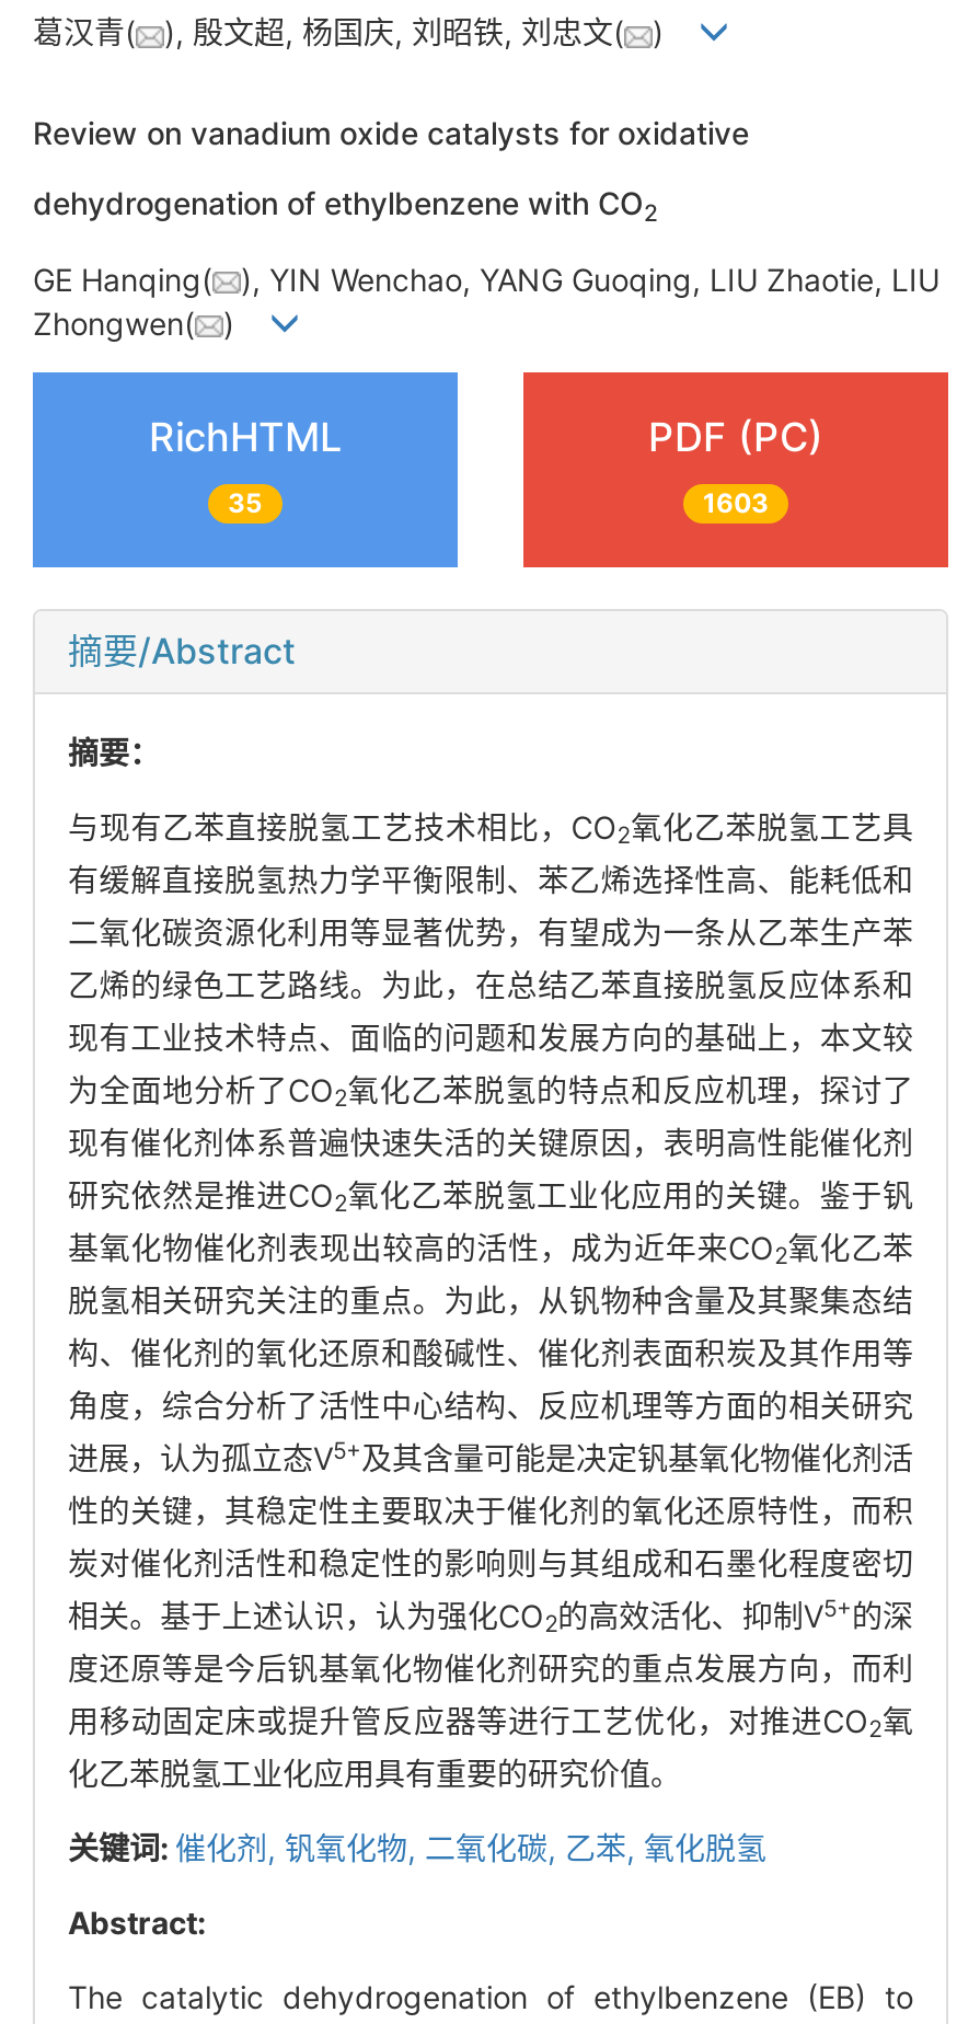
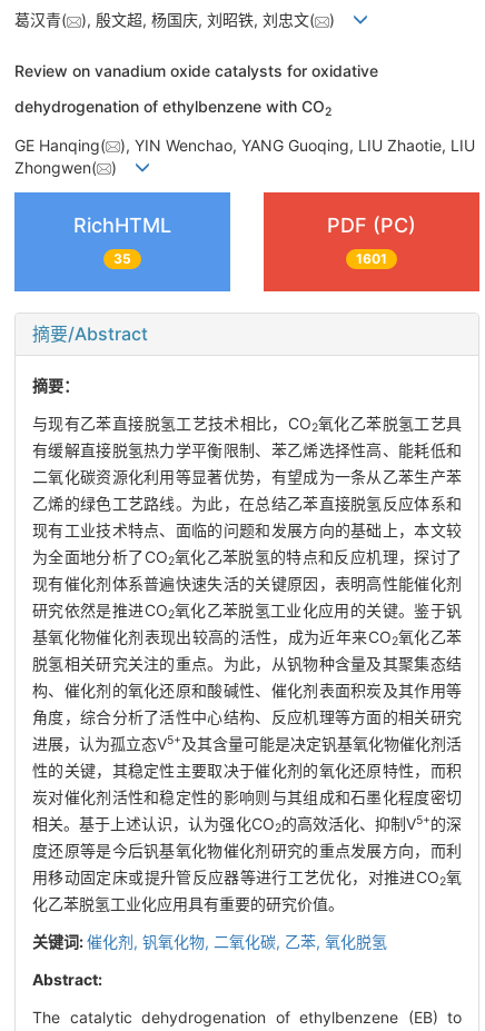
[703,487,769,520] 1603 -> [356,251,387,267] 1601

